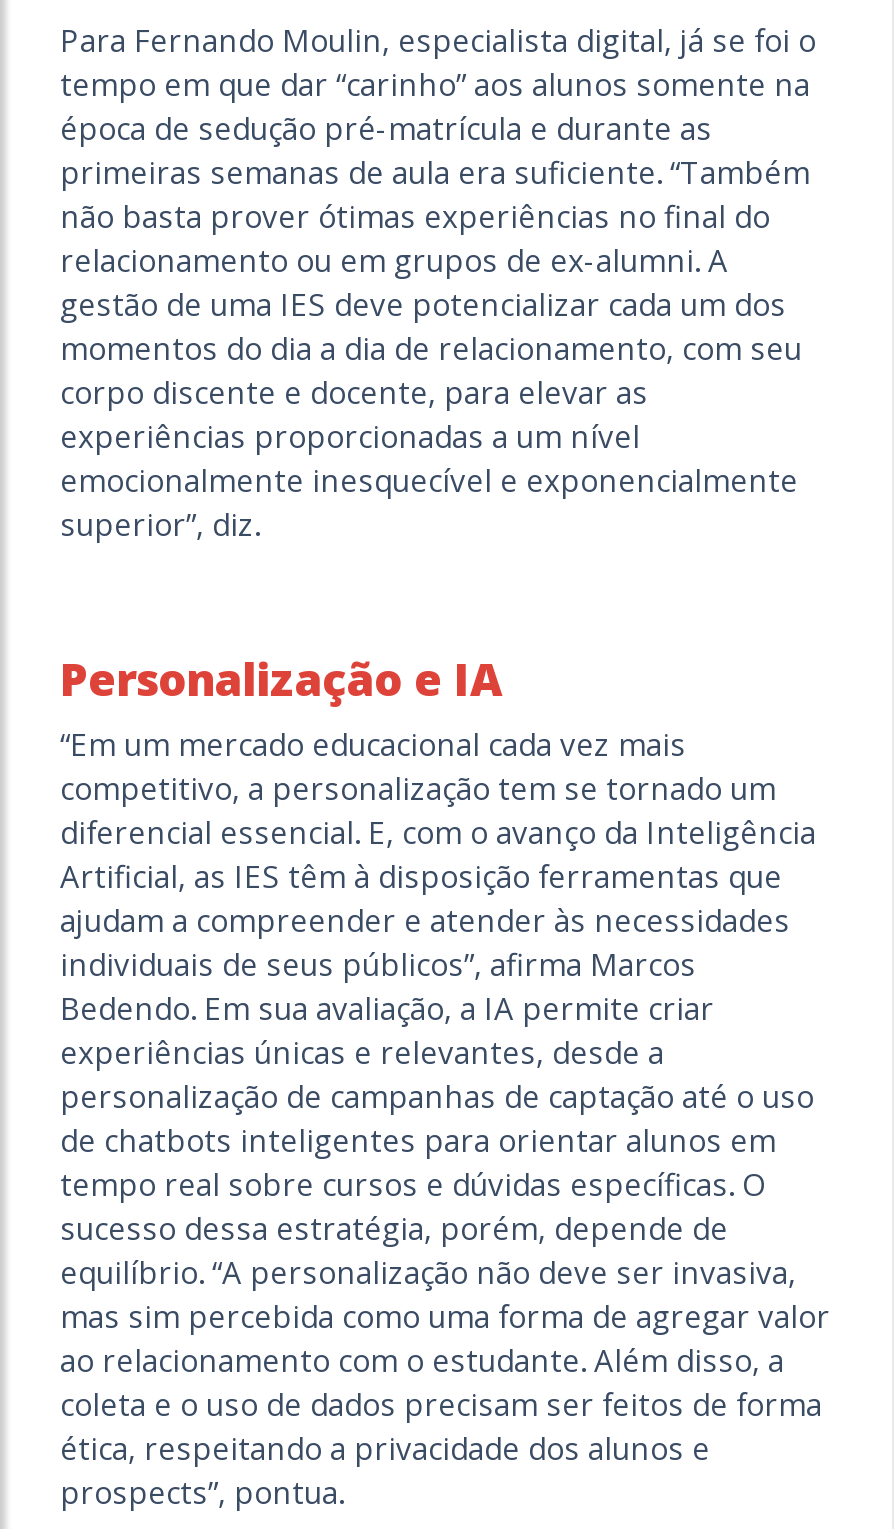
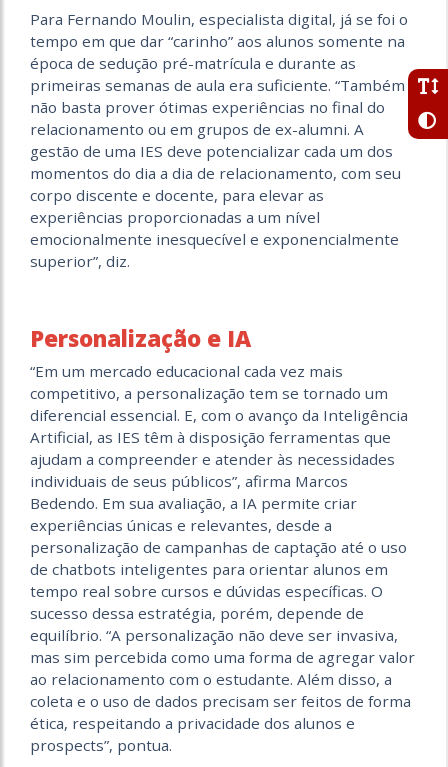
none -> [407,68,445,140] [image]

